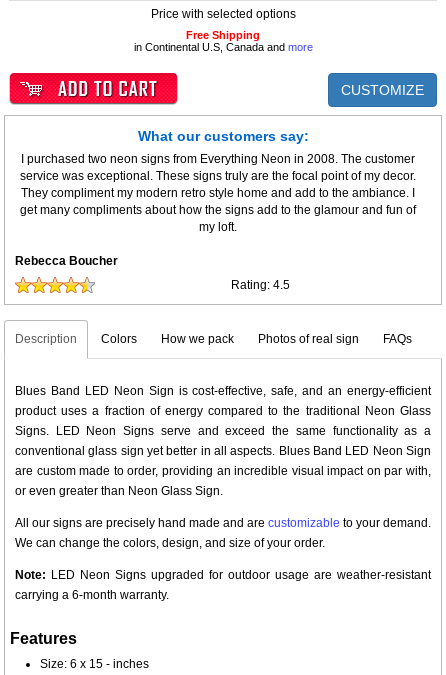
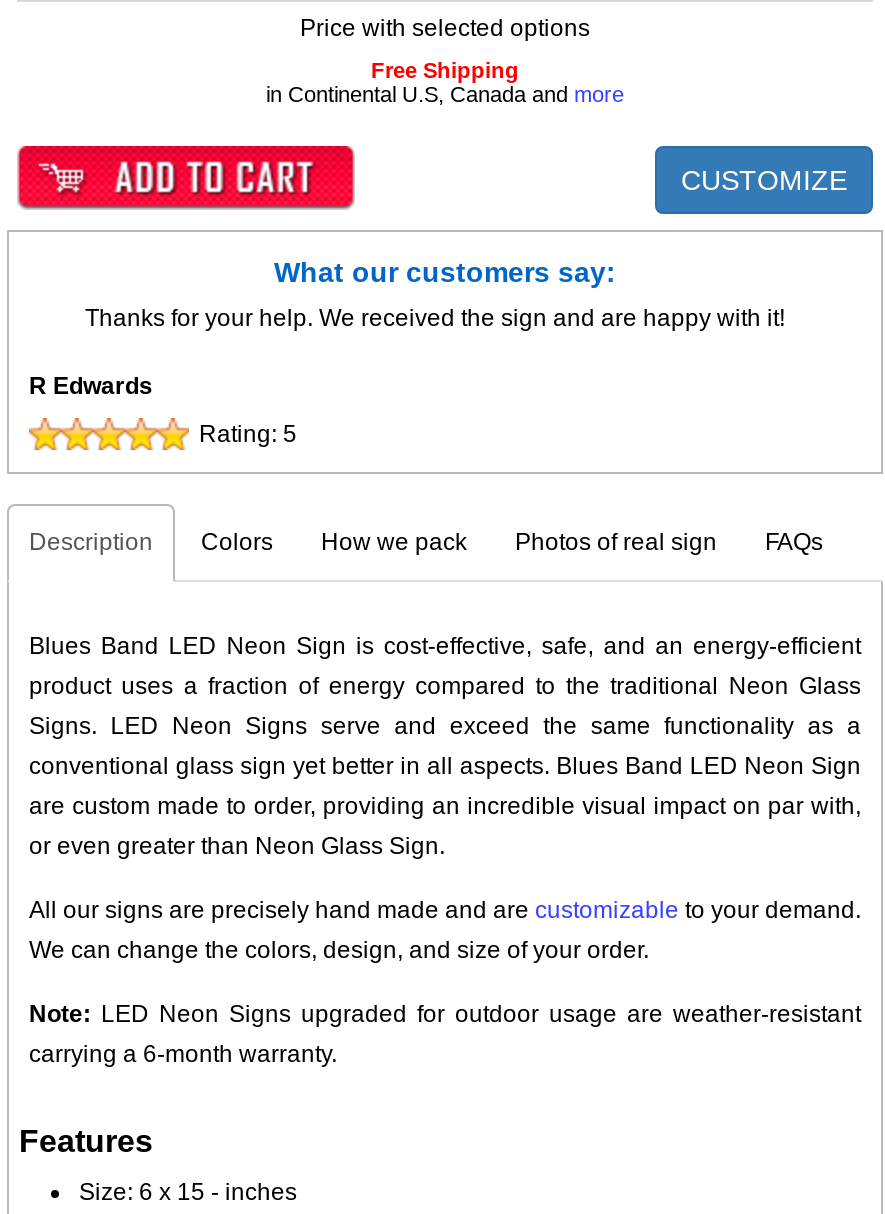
[20,152,416,234] I purchased two neon signs from Everything Neon in 2008. The customer | service was exceptional. These signs truly are the focal point of my decor. | They compliment my modern retro style home and add to the ambiance. I | get many compliments about how the signs add to the glamour and fun of | my loft. -> [85,304,785,332] Thanks for your help. We received the sign and are happy with it!
[15,254,118,268] Rebecca Boucher -> [29,372,153,400] R Edwards
[231,278,290,292] Rating: 4.5 -> [199,420,297,448] Rating: 5

